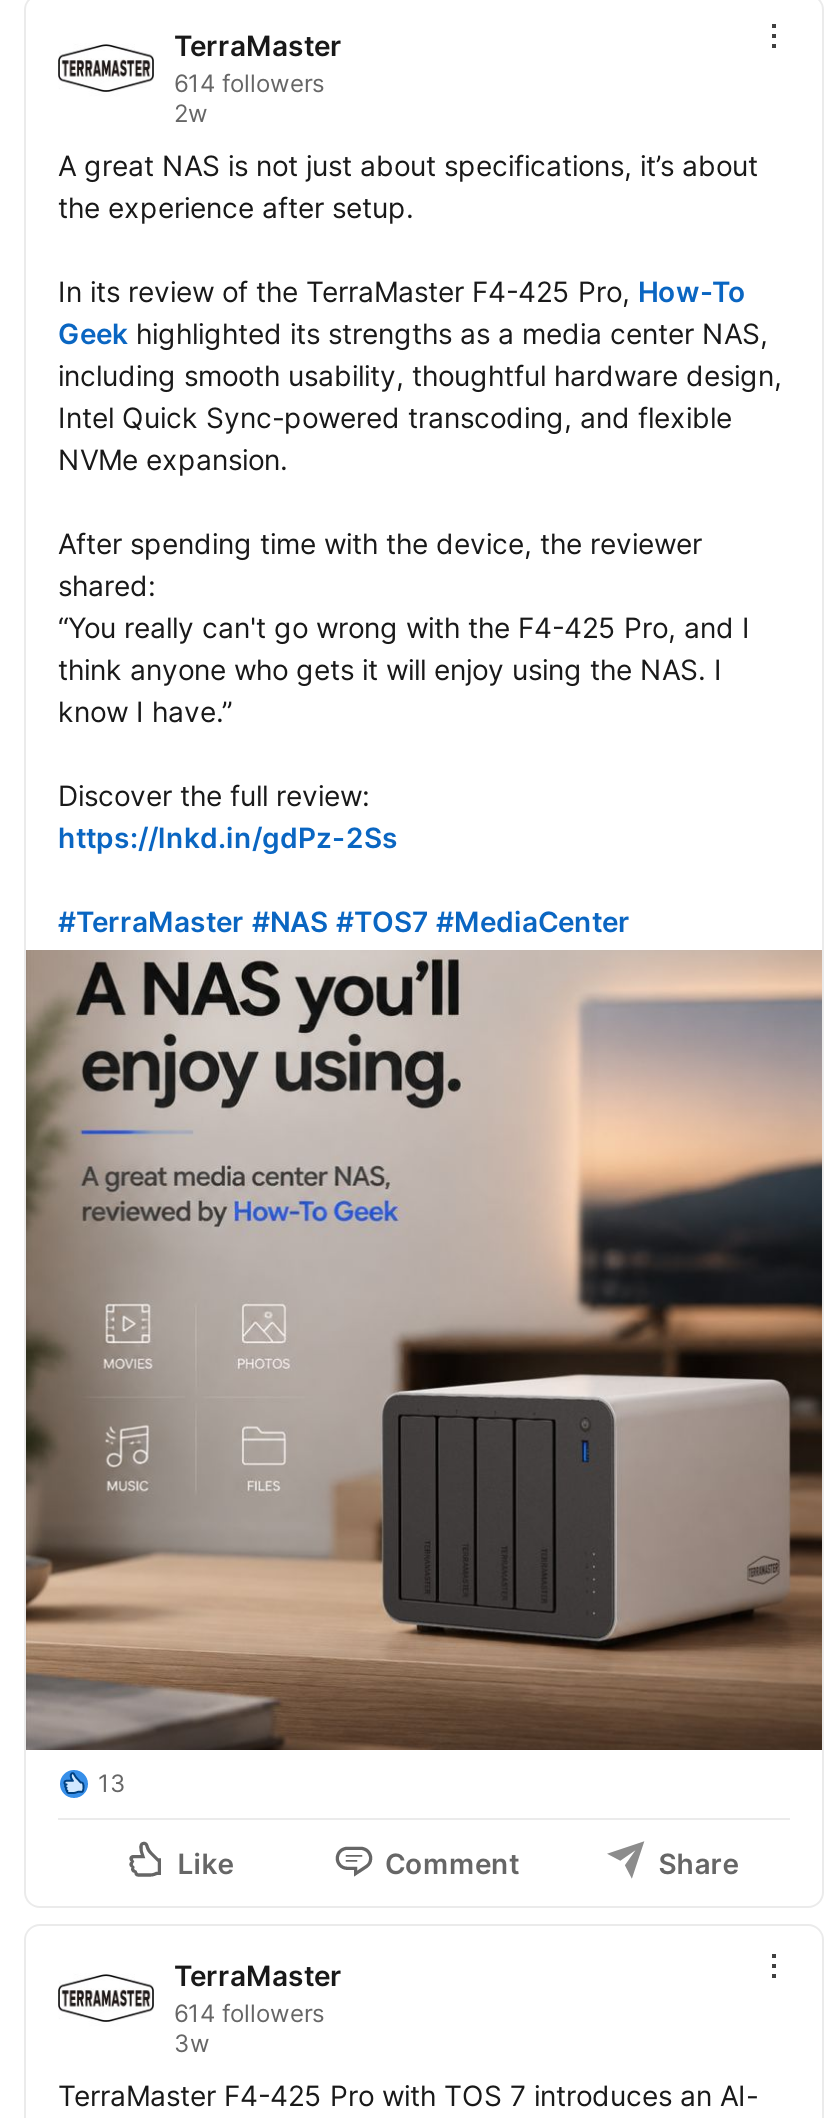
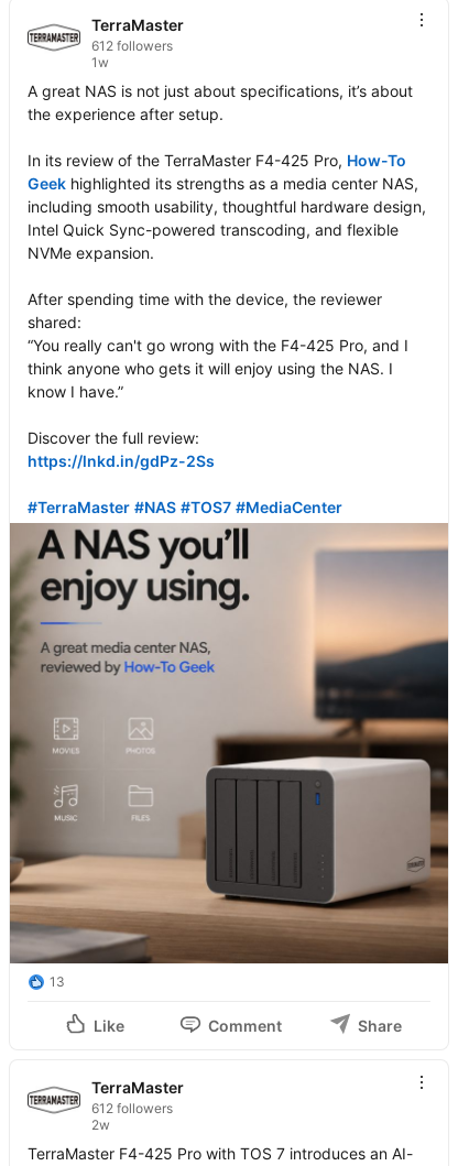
[174,69,324,129] 614 followers | 2w -> [91,38,173,71] 612 followers | 1w
[174,1999,324,2059] 614 followers | 3w -> [91,1100,173,1133] 612 followers | 2w

